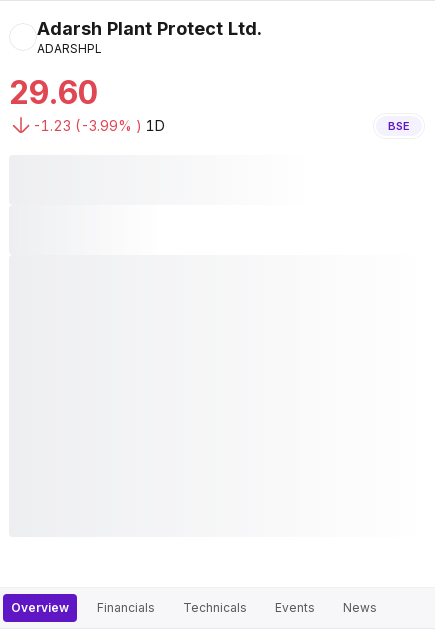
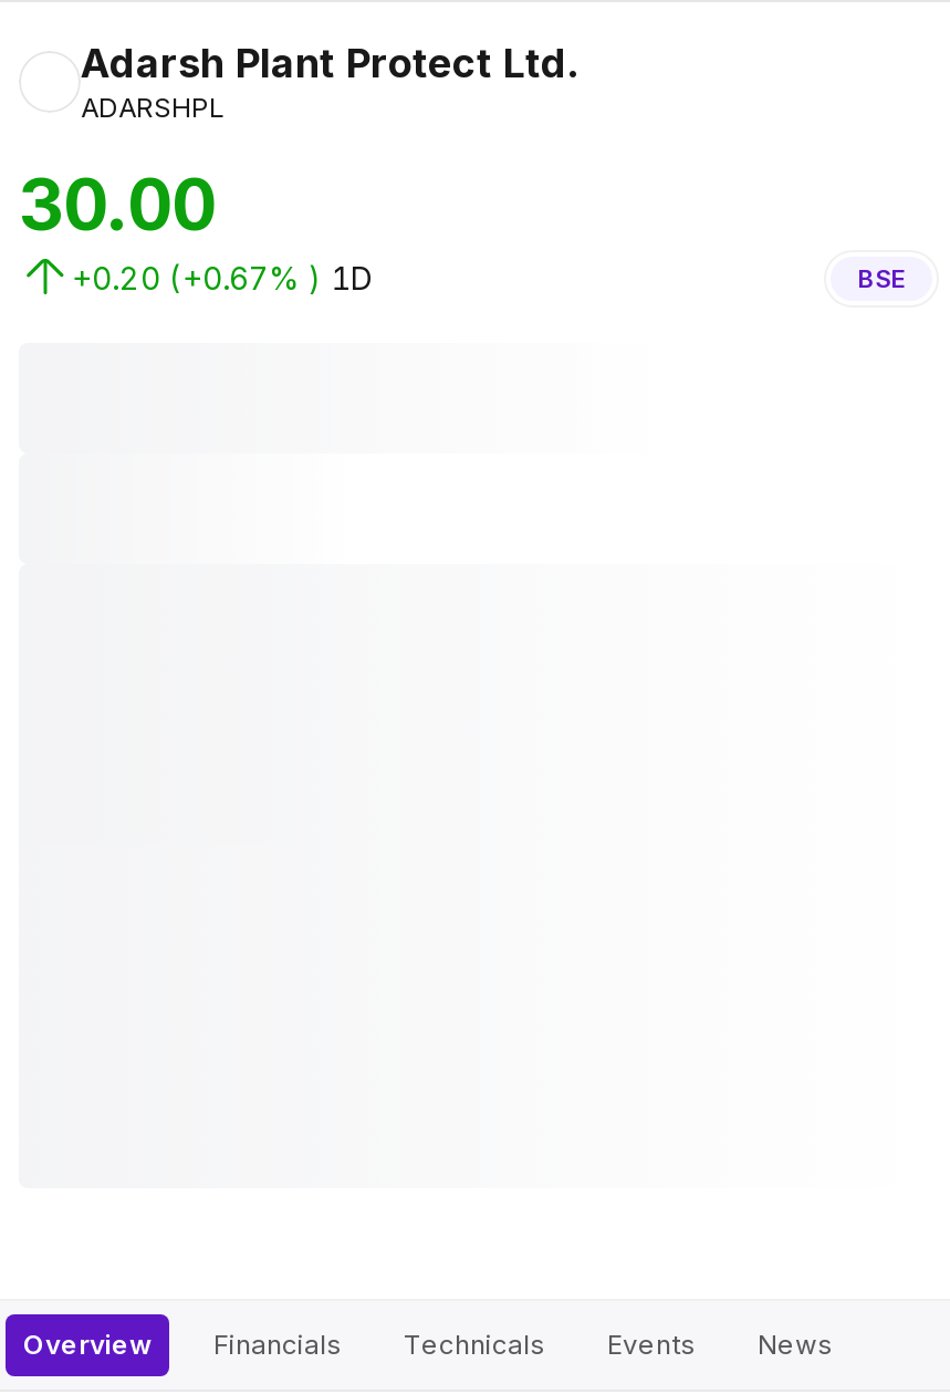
[9,73,98,112] 29.60 -> [19,162,216,248] 30.00
[33,117,165,134] -1.23 (-3.99% ) 1D -> [72,259,373,297] +0.20 (+0.67% ) 1D

